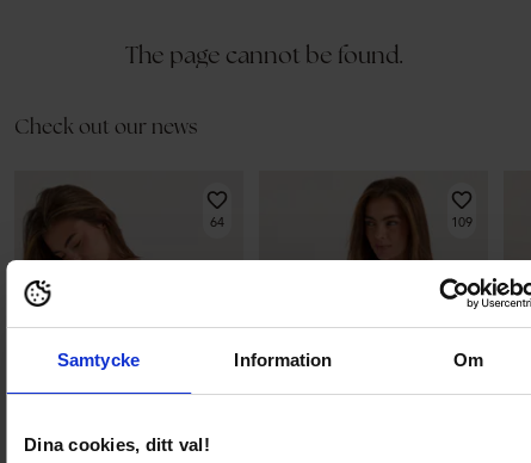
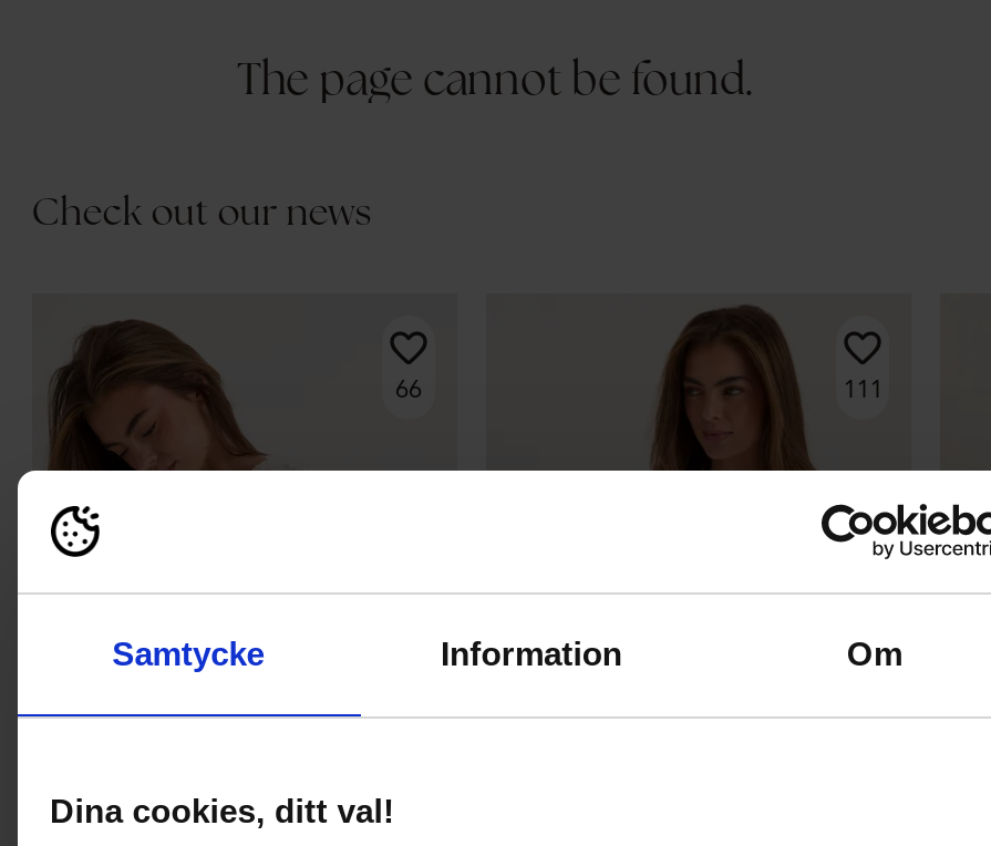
[210,214,224,230] 64 -> [395,373,422,404] 66
[451,214,473,230] 109 -> [843,373,883,404] 111

